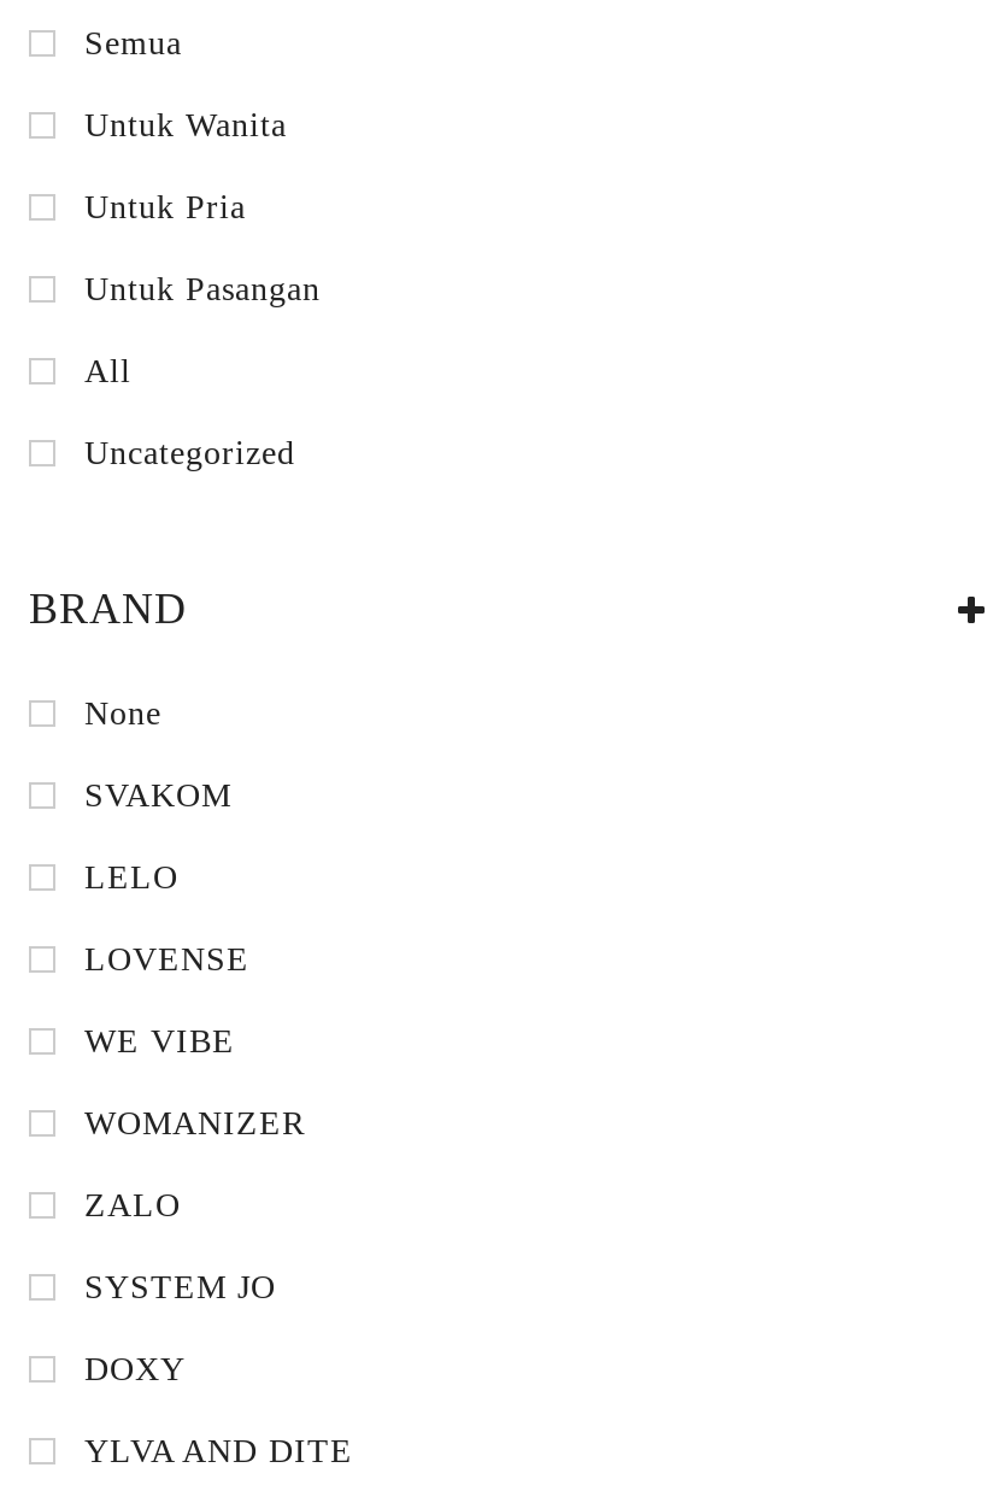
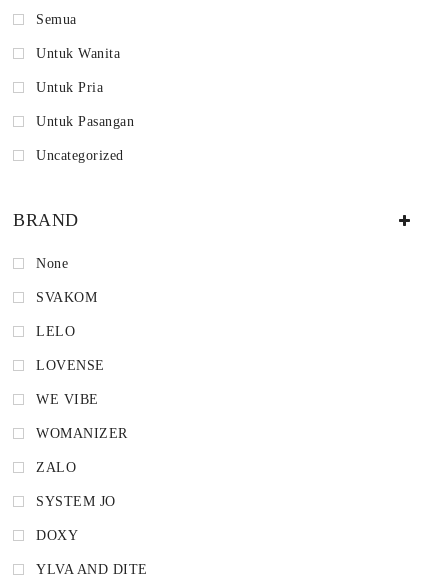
[84,353,131,389] All -> none

